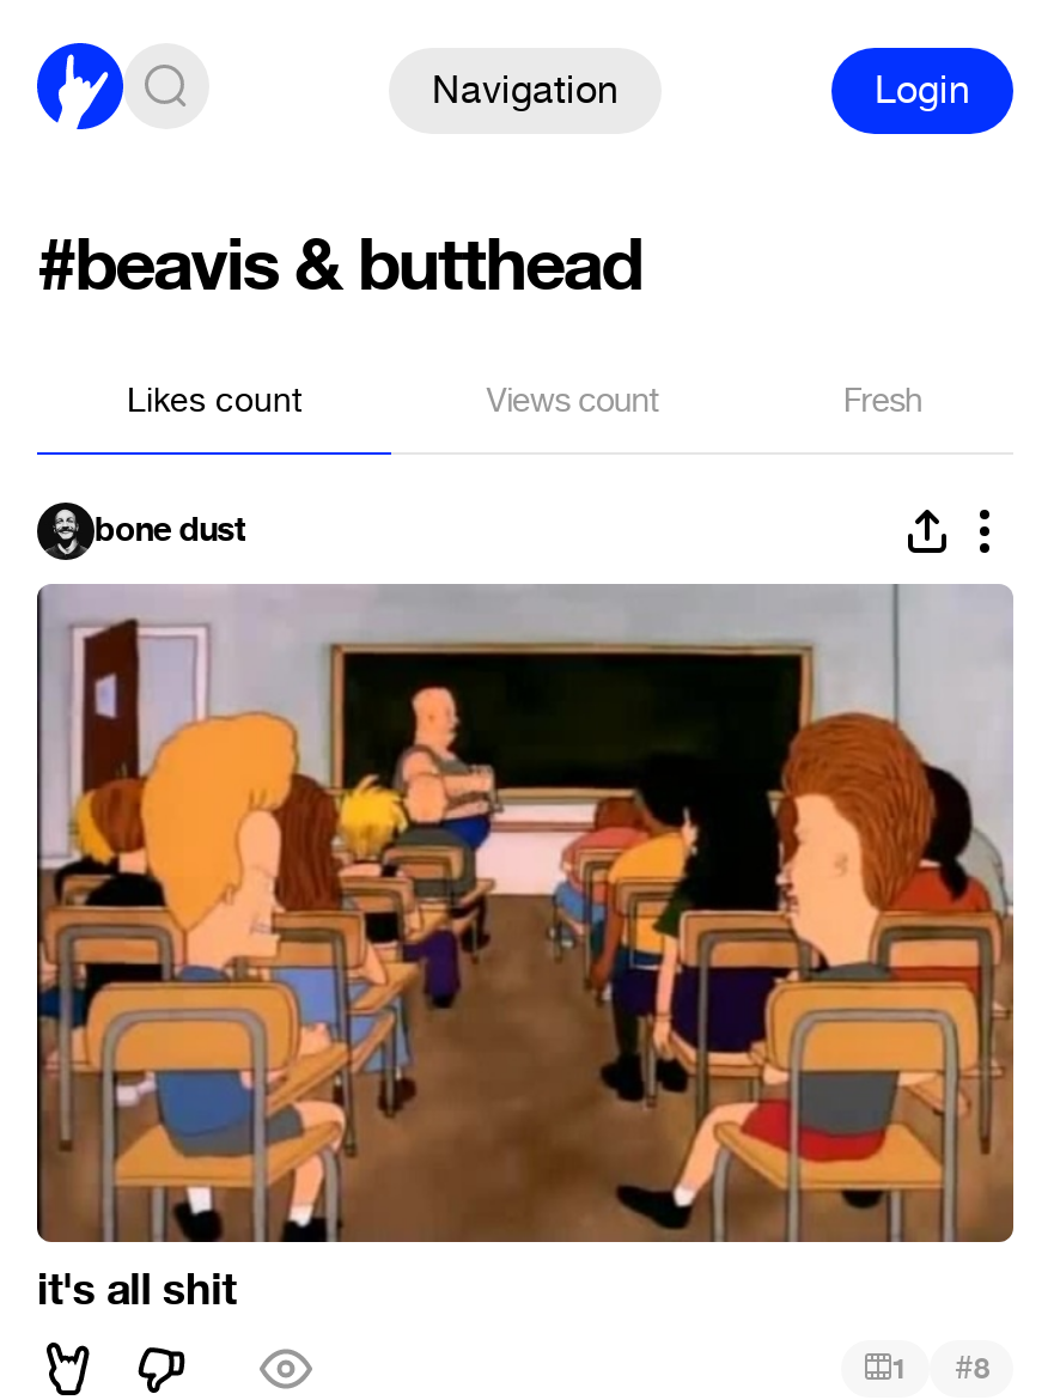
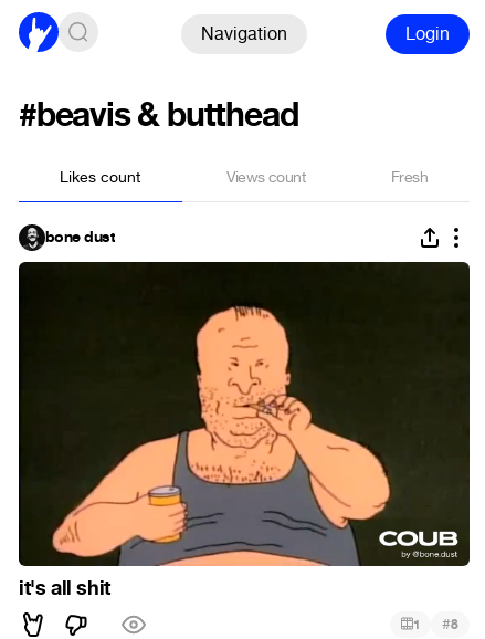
[37,584,1016,1244] [image] -> [19,261,471,567] [image]

